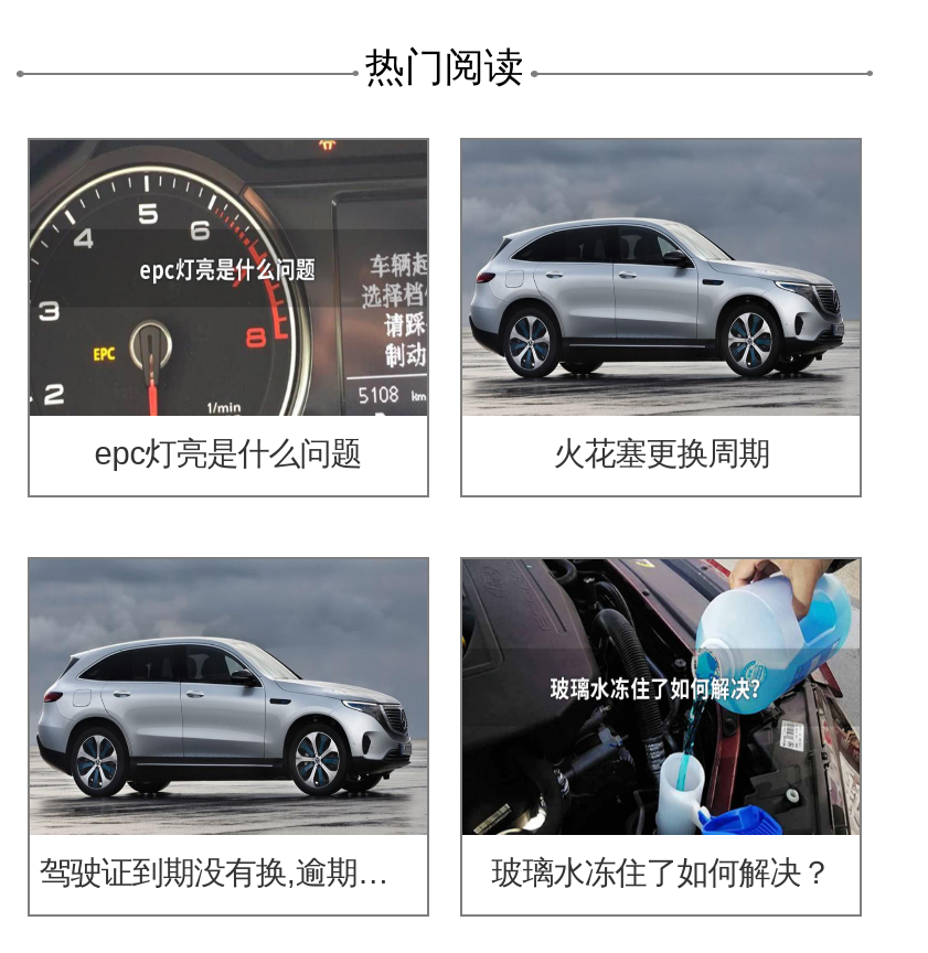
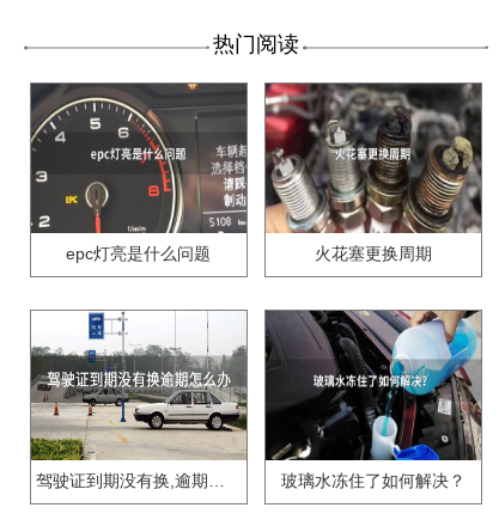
[460,138,862,416] [image] -> [264,82,482,233] [image]
[28,557,429,835] [image] -> [30,311,247,461] [image]

